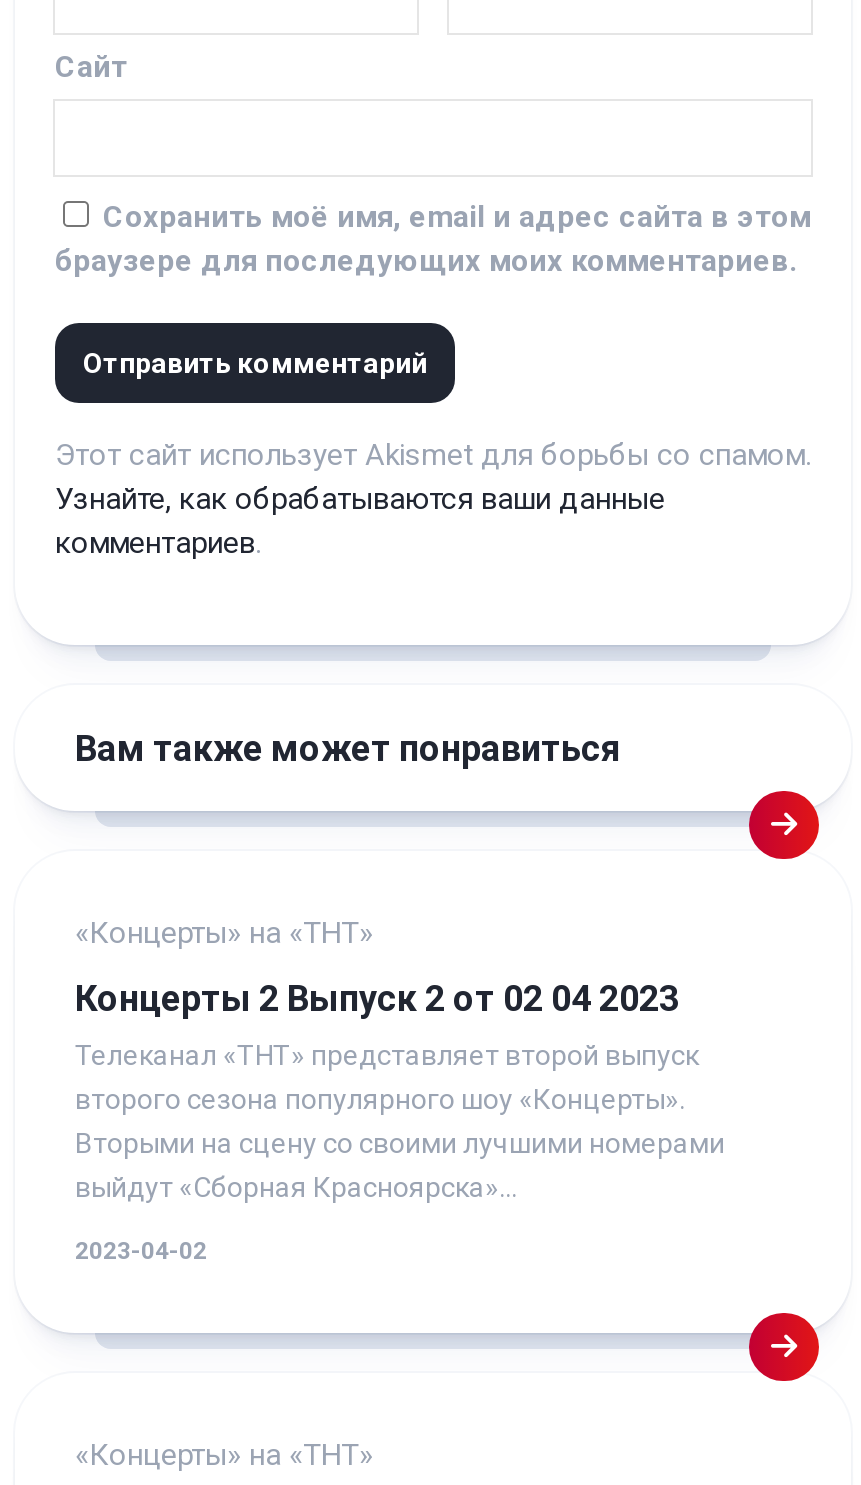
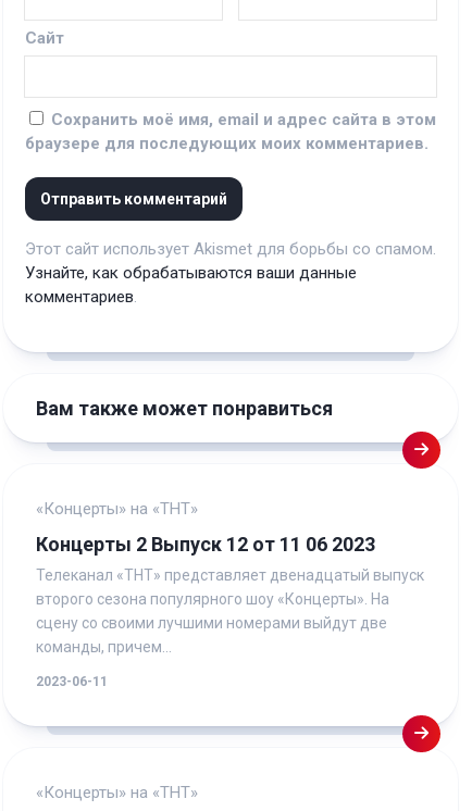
[75,977,679,1019] Концерты 2 Выпуск 2 от 02 04 2023 -> [36,533,375,556] Концерты 2 Выпуск 12 от 11 06 2023
[75,1039,725,1203] Телеканал «ТНТ» представляет второй выпуск | второго сезона популярного шоу «Концерты». | Вторыми на сцену со своими лучшими номерами | выйдут «Сборная Красноярска»... -> [36,566,424,656] Телеканал «ТНТ» представляет двенадцатый выпуск | второго сезона популярного шоу «Концерты». На | сцену со своими лучшими номерами выйдут две | команды, причем...
[75,1237,207,1265] 2023-04-02 -> [36,674,108,689] 2023-06-11

